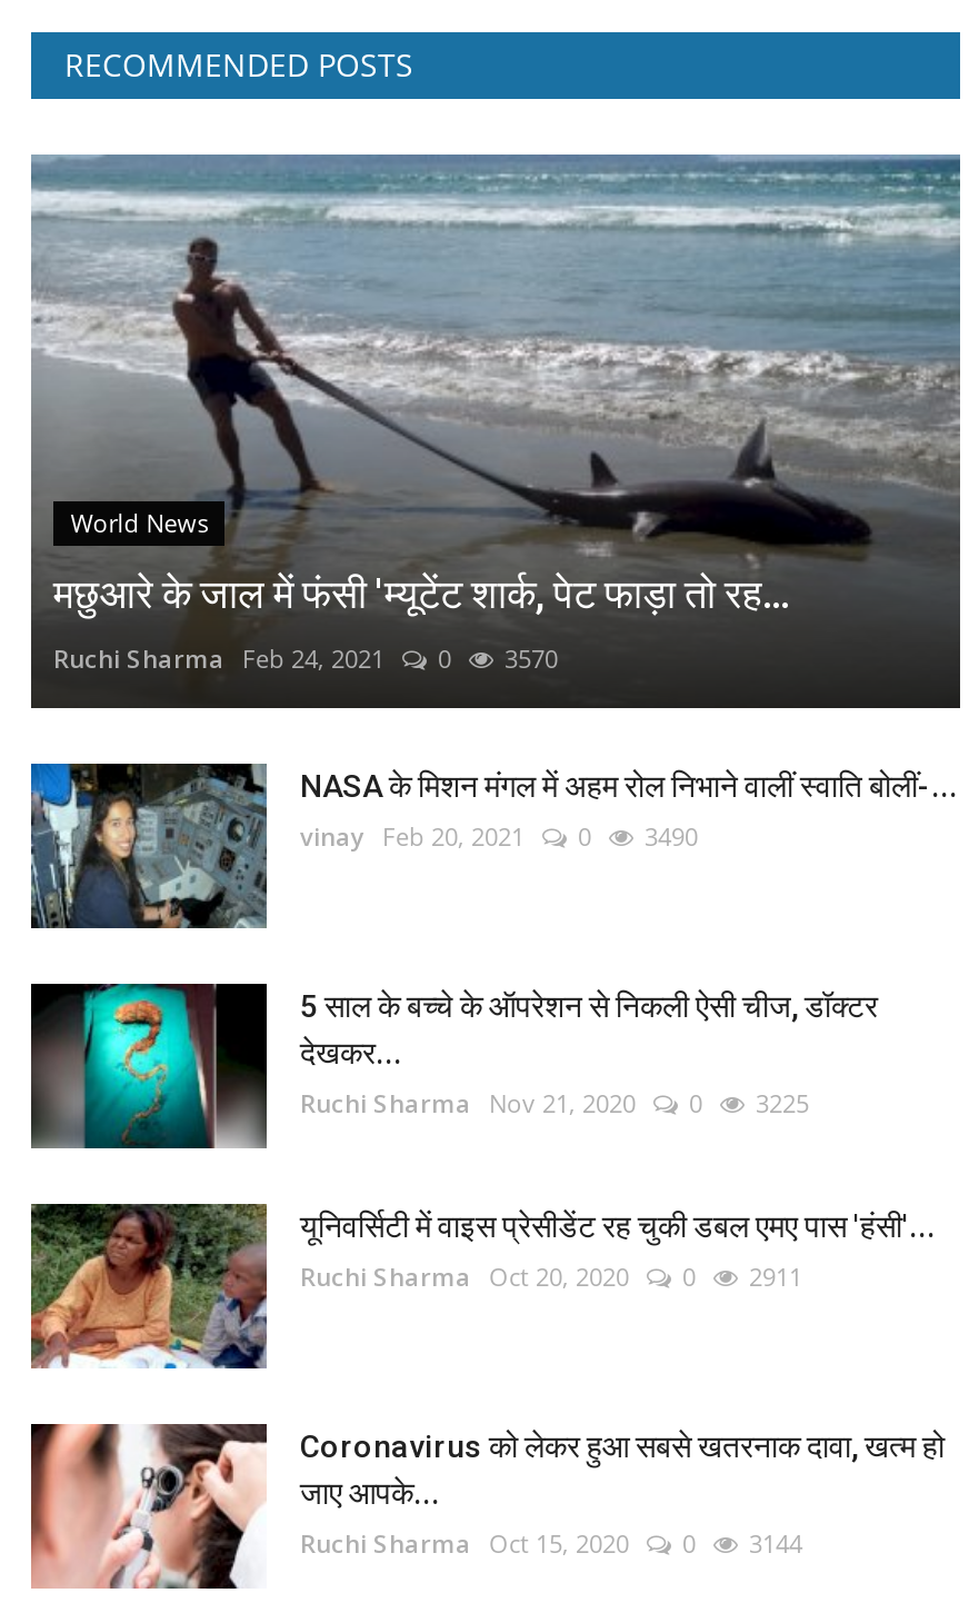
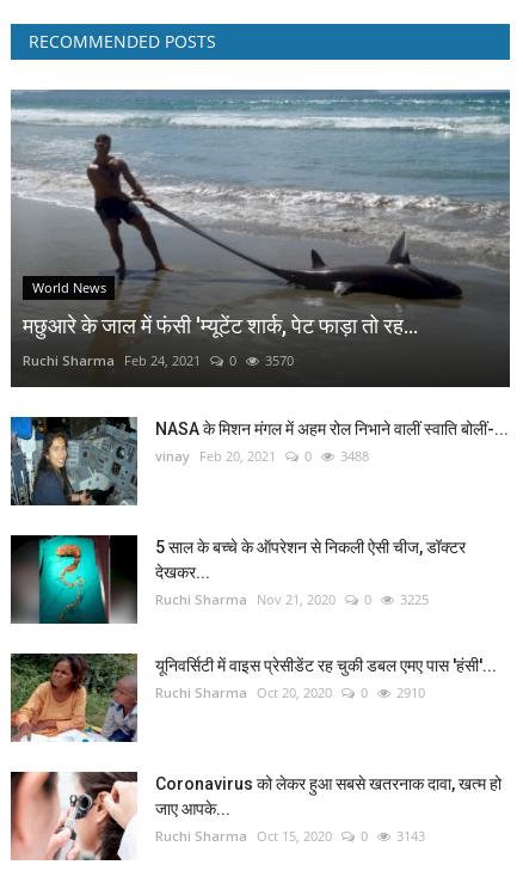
[300,819,698,852] vinay Feb 20, 2021 0 3490 -> [155,447,369,465] vinay Feb 20, 2021 0 3488
[300,1259,802,1292] Ruchi Sharma Oct 20, 2020 0 2911 -> [155,683,425,701] Ruchi Sharma Oct 20, 2020 0 2910
[300,1526,802,1559] Ruchi Sharma Oct 15, 2020 0 3144 -> [155,827,425,844] Ruchi Sharma Oct 15, 2020 0 3143

